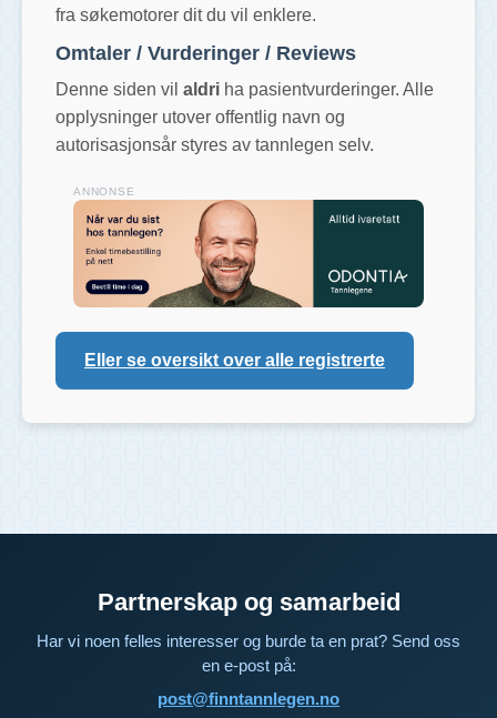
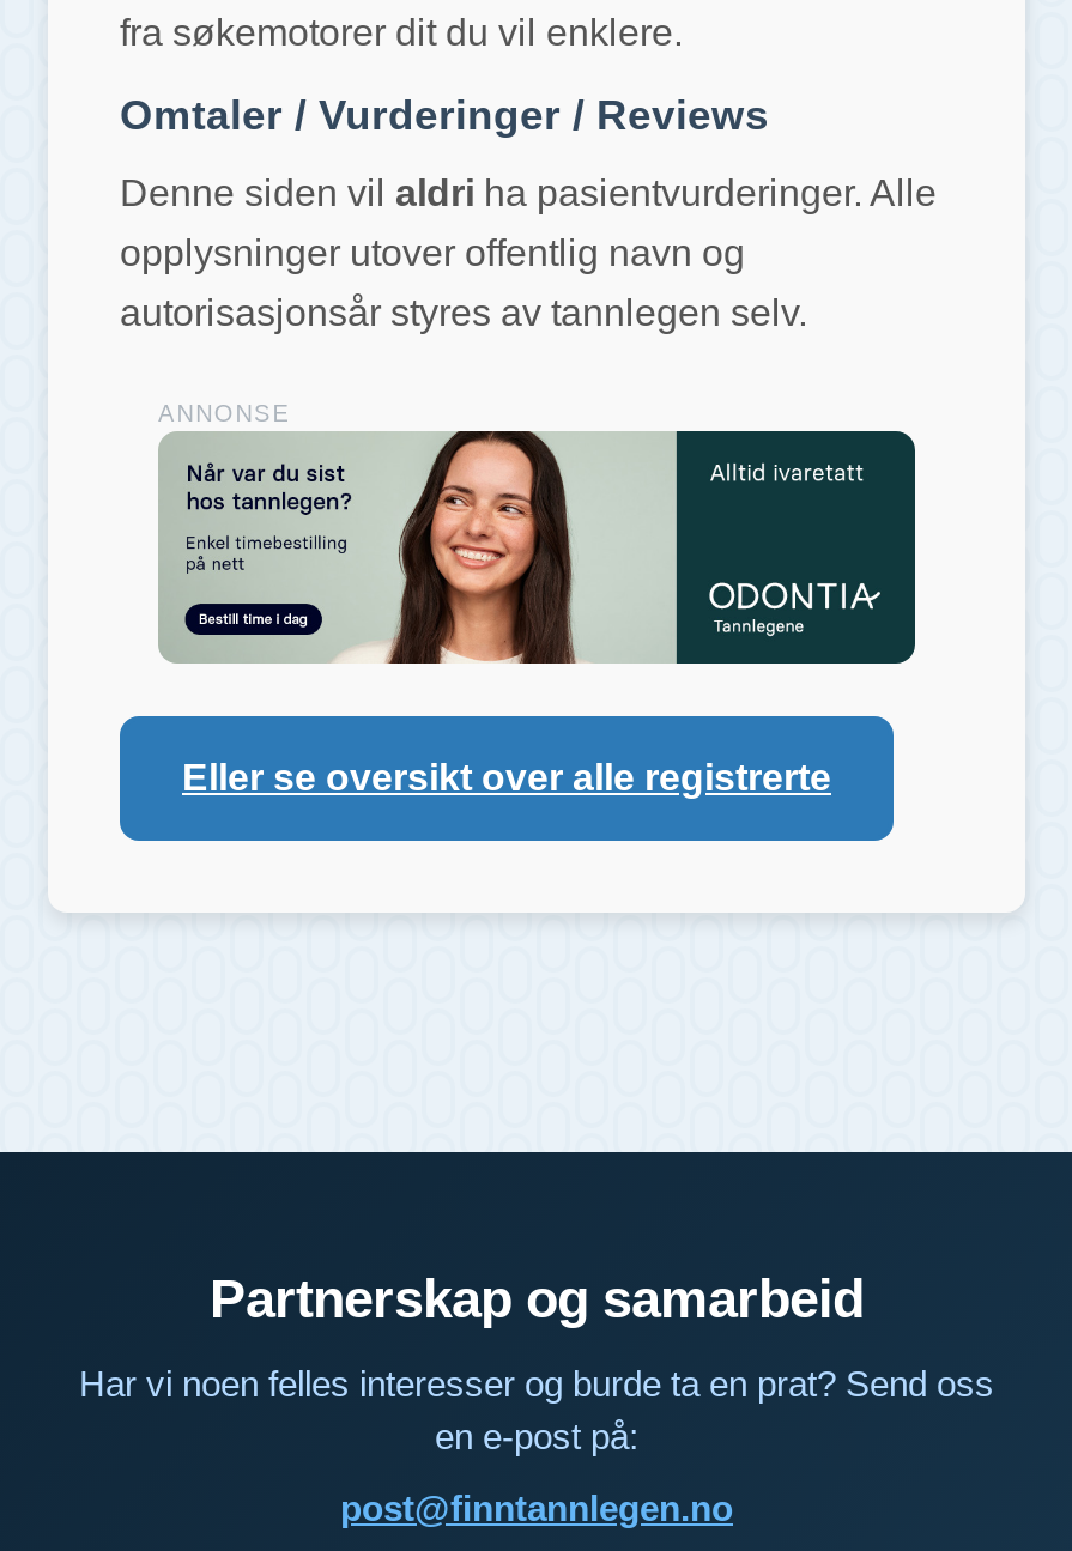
[73,200,313,309] [image] -> [158,429,676,664] [image]

